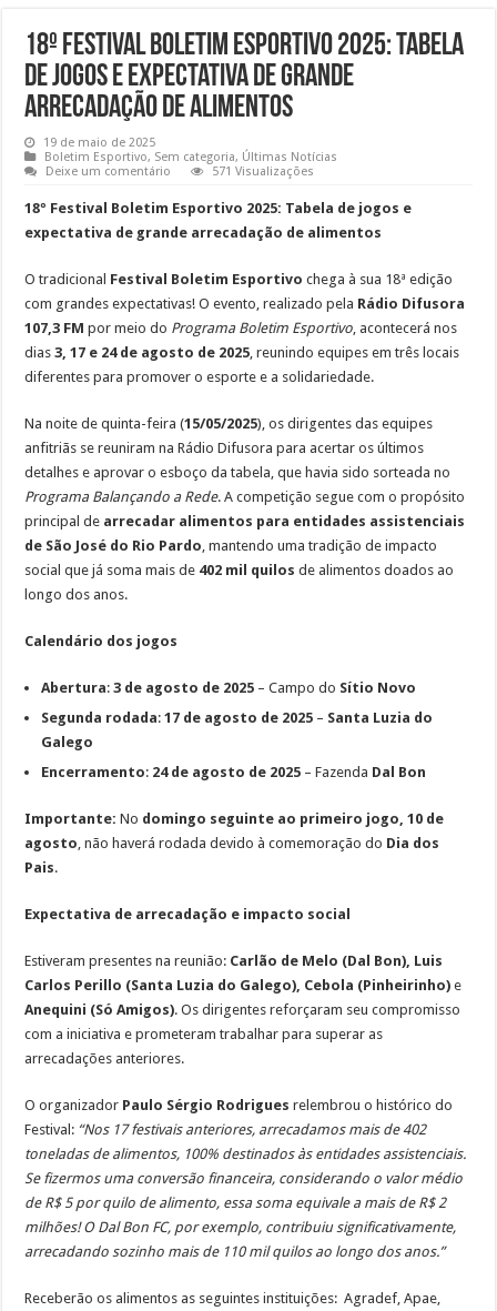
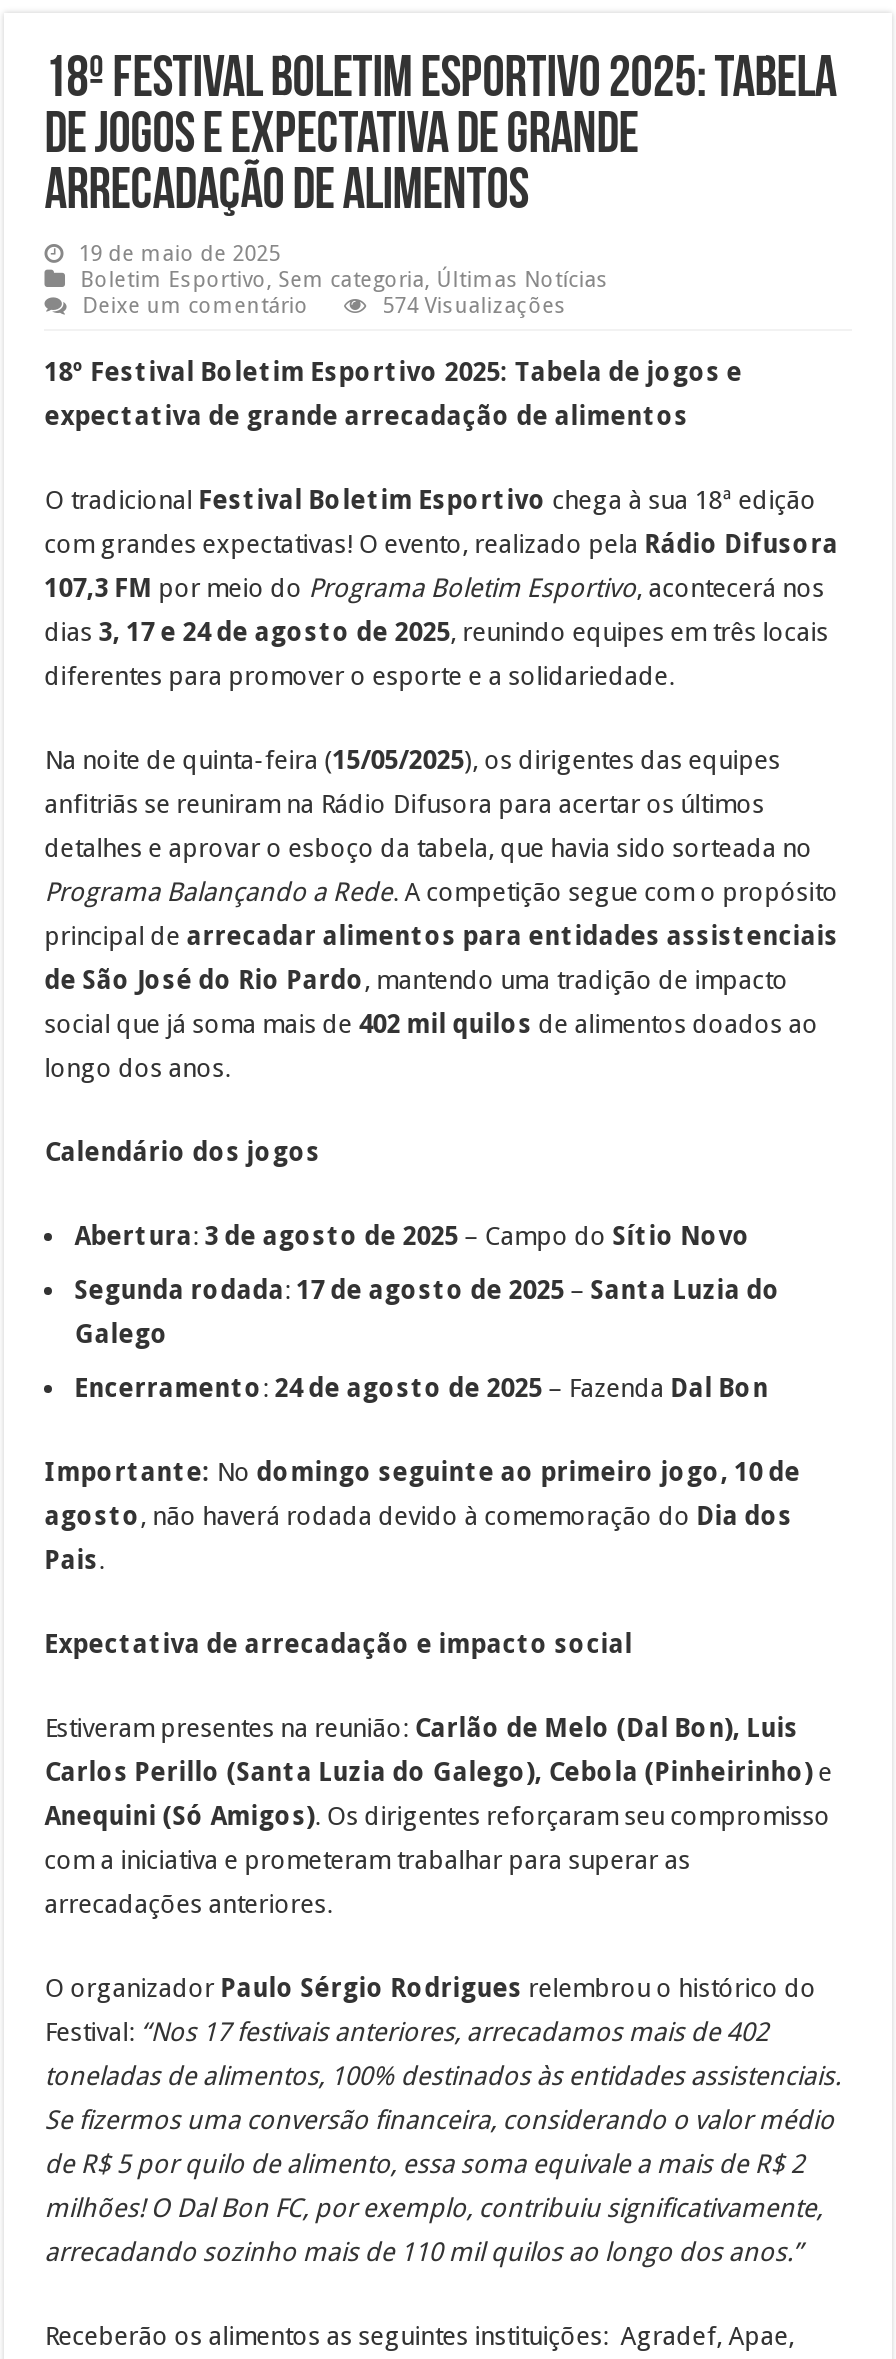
[212,164,314,179] 571 Visualizações -> [382,293,566,319] 574 Visualizações

